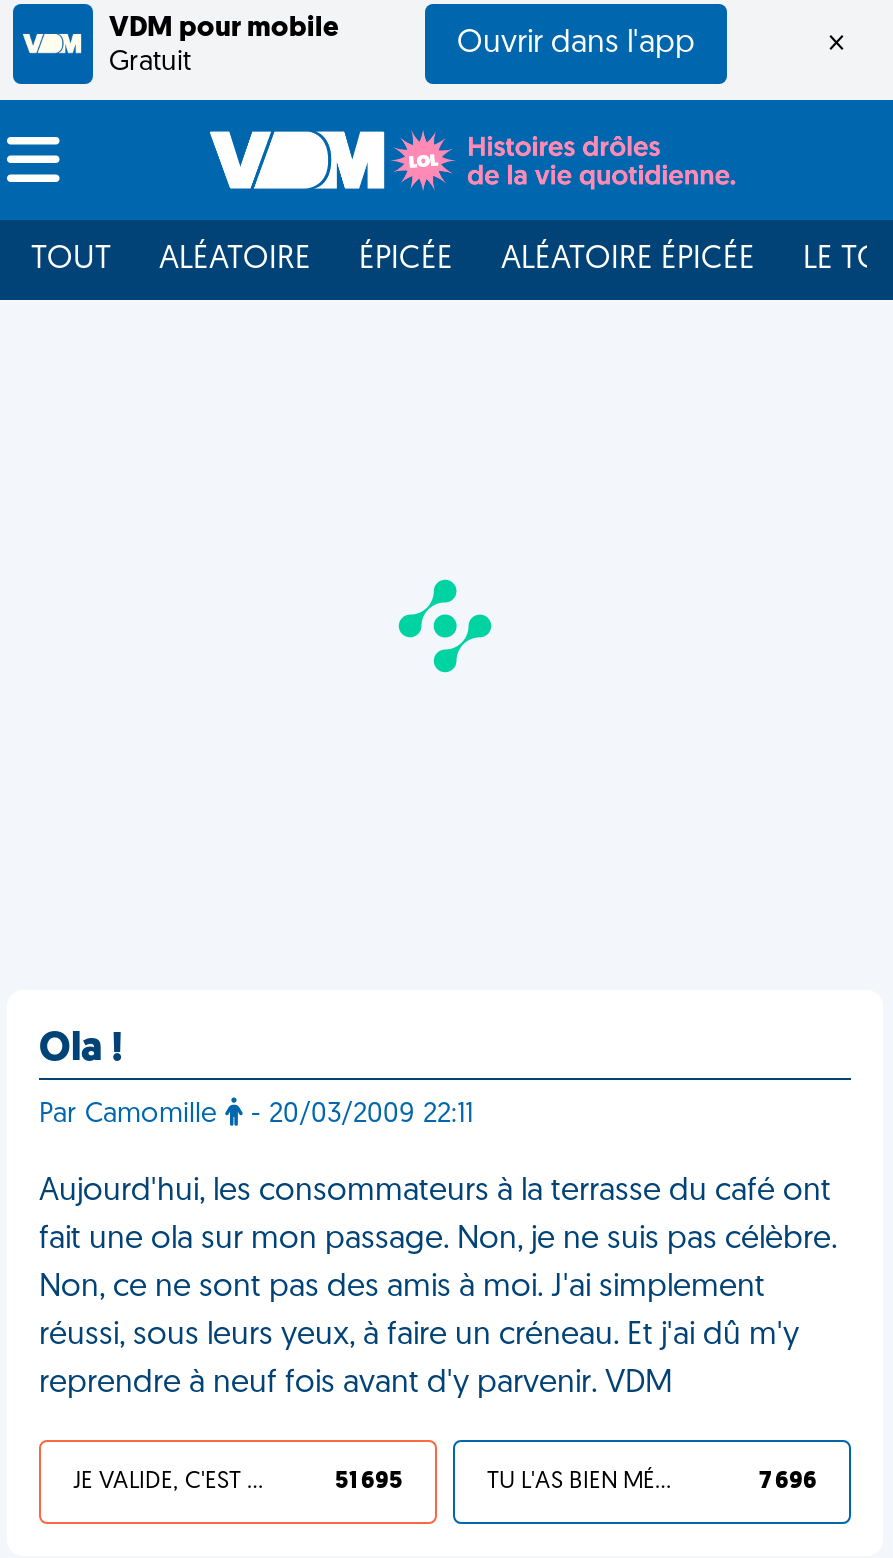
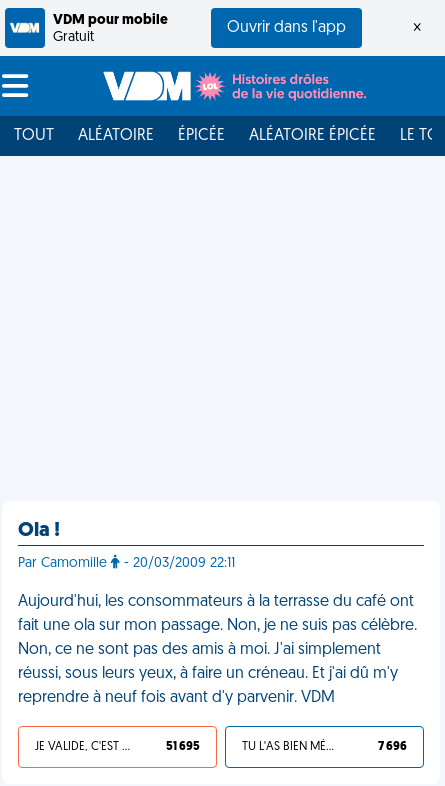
[397,578,493,674] [image] -> none

